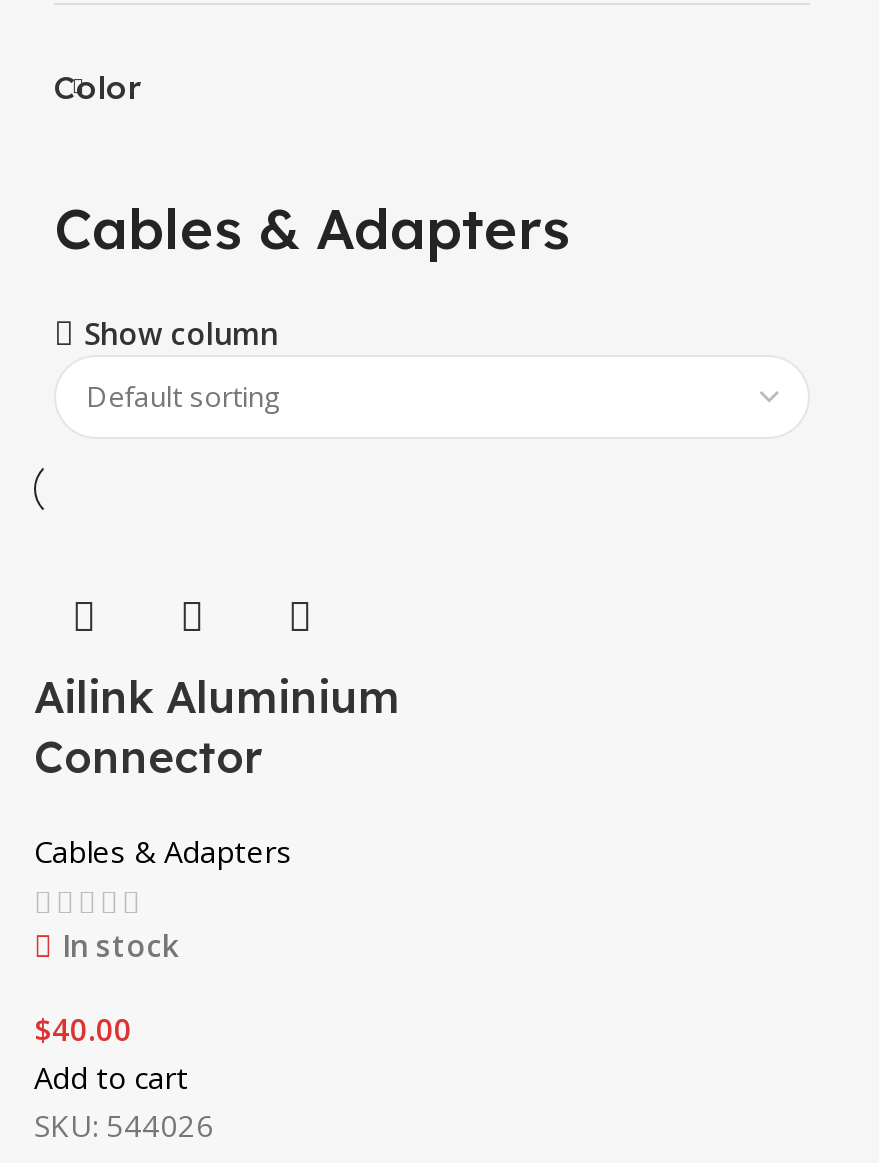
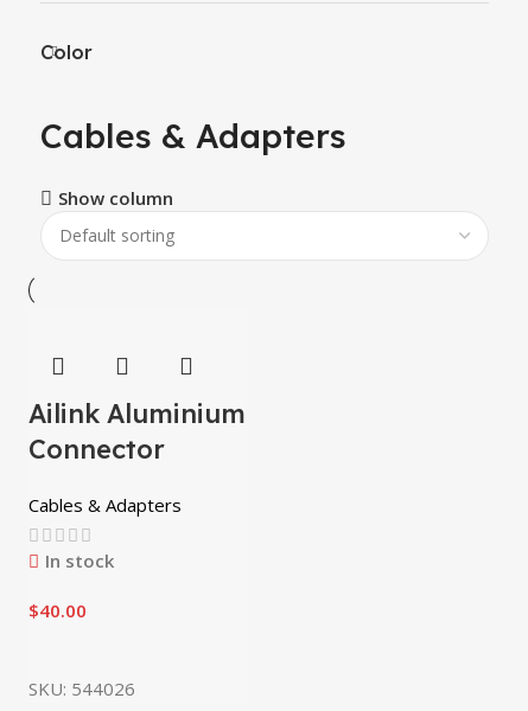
[34,1057,188,1097] Add to cart -> none

